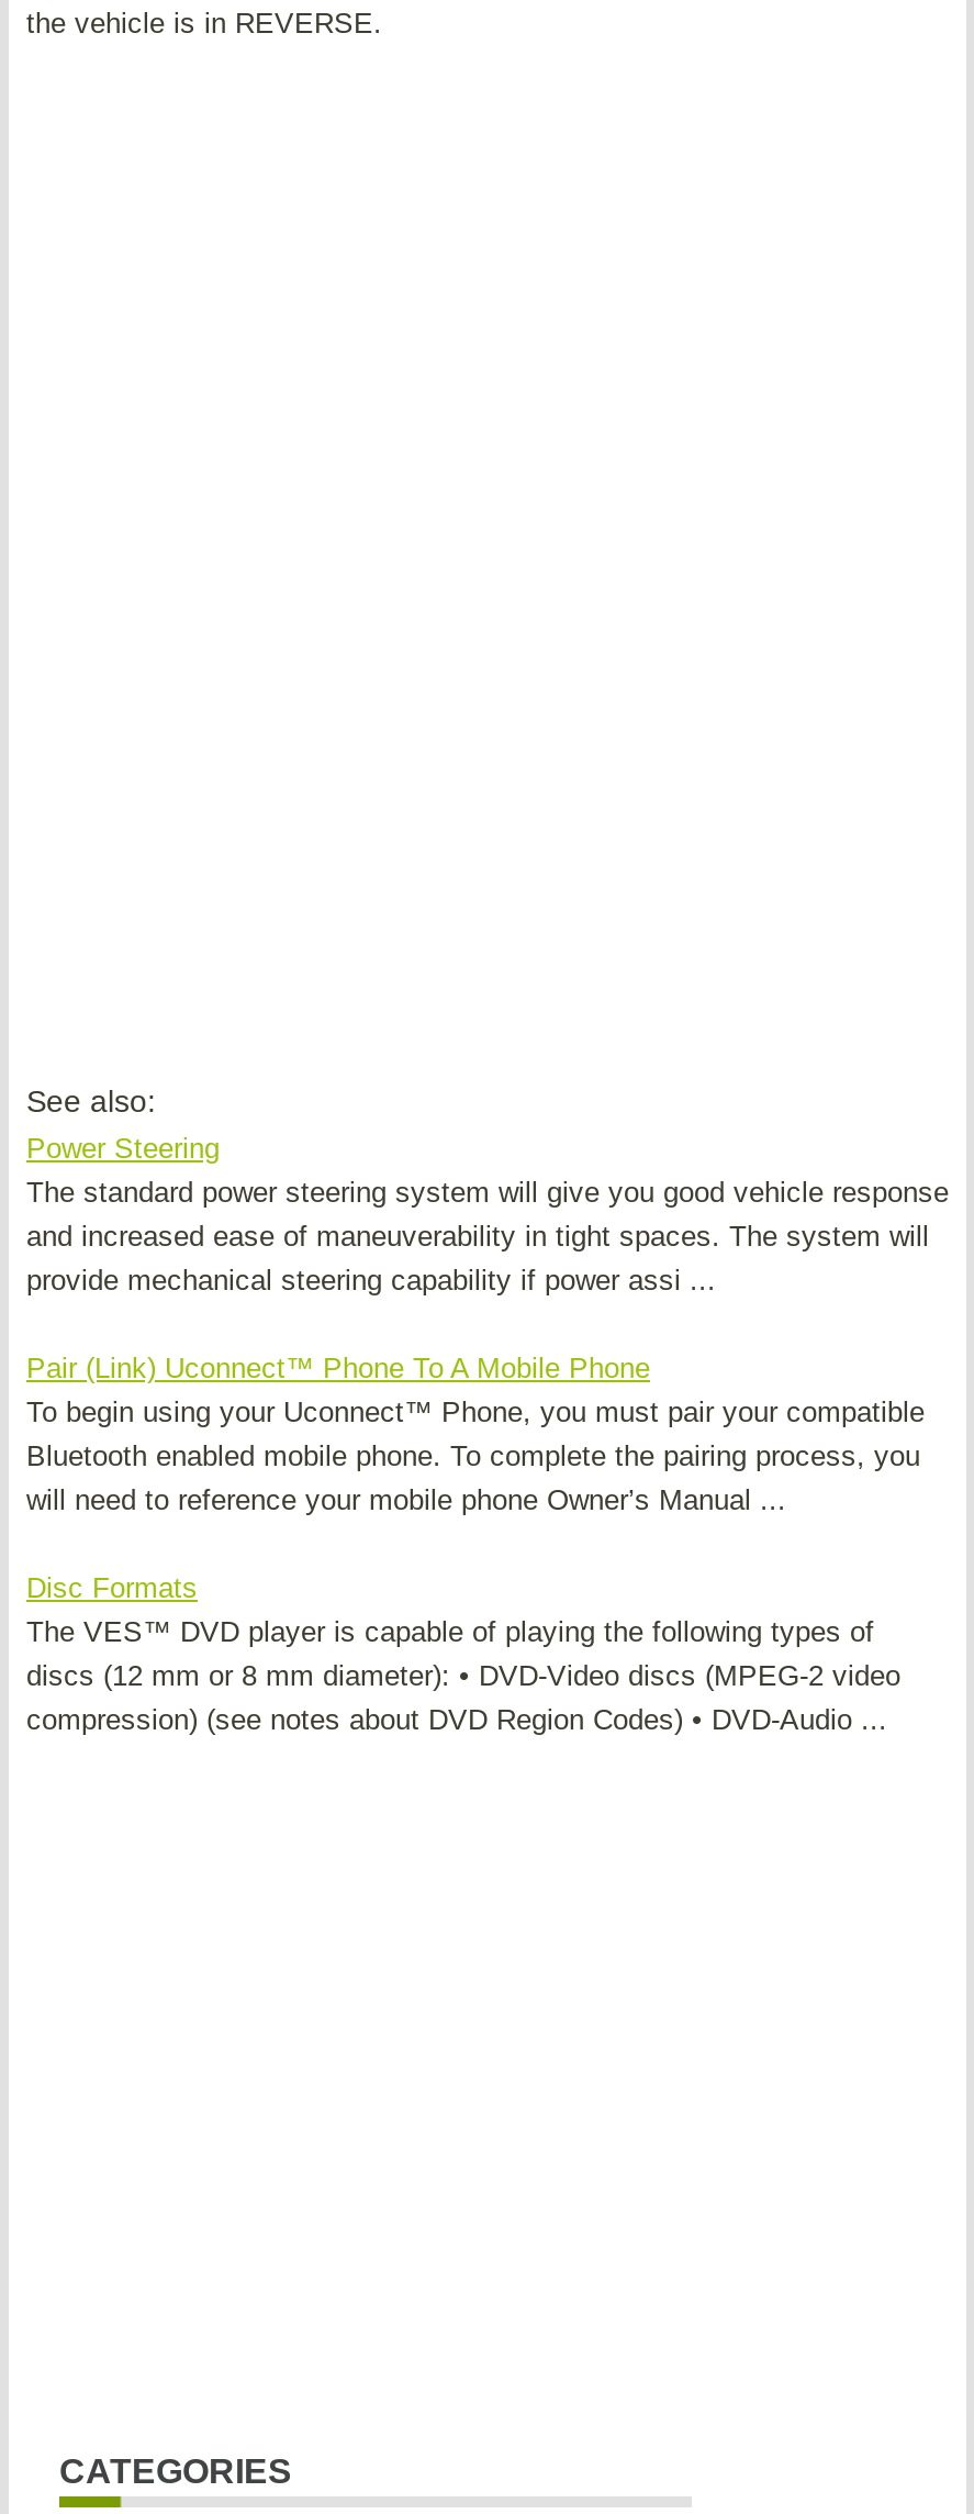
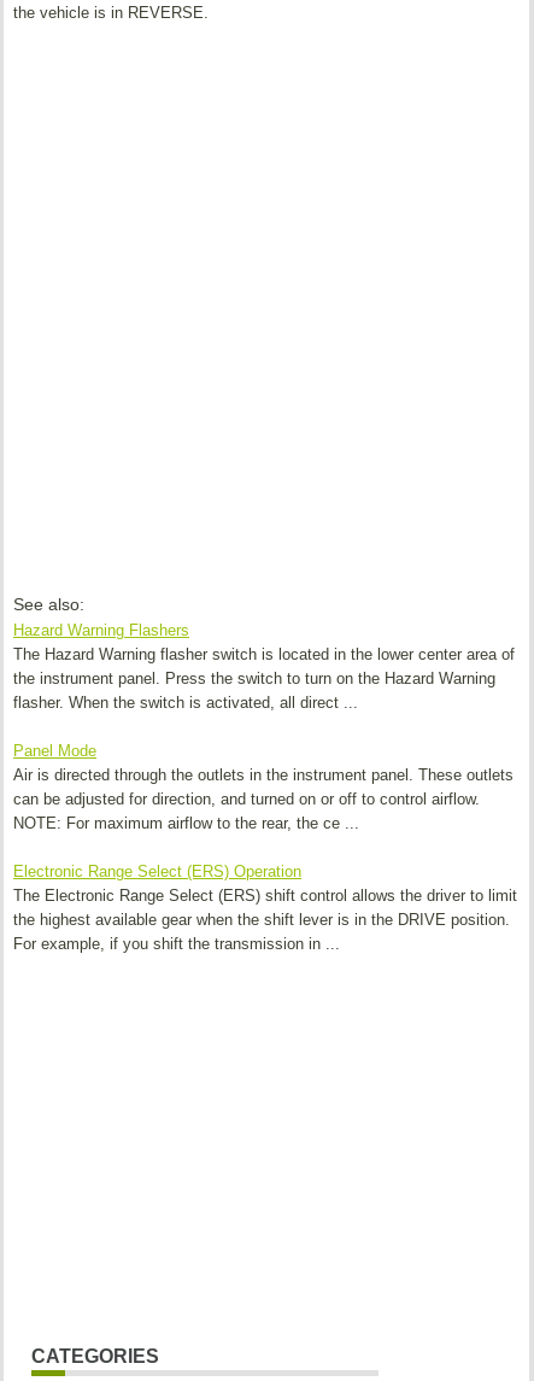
[26,1132,949,1297] Power Steering | The standard power steering system will give you good vehicle response | and increased ease of maneuverability in tight spaces. The system will | provide mechanical steering capability if power assi ... -> [13,621,515,712] Hazard Warning Flashers | The Hazard Warning flasher switch is located in the lower center area of | the instrument panel. Press the switch to turn on the Hazard Warning | flasher. When the switch is activated, all direct ...
[26,1351,925,1516] Pair (Link) Uconnect™ Phone To A Mobile Phone | To begin using your Uconnect™ Phone, you must pair your compatible | Bluetooth enabled mobile phone. To complete the pairing process, you | will need to reference your mobile phone Owner’s Manual ... -> [13,742,514,832] Panel Mode | Air is directed through the outlets in the instrument panel. These outlets | can be adjusted for direction, and turned on or off to control airflow. | NOTE: For maximum airflow to the rear, the ce ...
[26,1571,900,1736] Disc Formats | The VES™ DVD player is capable of playing the following types of | discs (12 mm or 8 mm diameter): • DVD-Video discs (MPEG-2 video | compression) (see notes about DVD Region Codes) • DVD-Audio ... -> [13,862,517,953] Electronic Range Select (ERS) Operation | The Electronic Range Select (ERS) shift control allows the driver to limit | the highest available gear when the shift lever is in the DRIVE position. | For example, if you shift the transmission in ...

